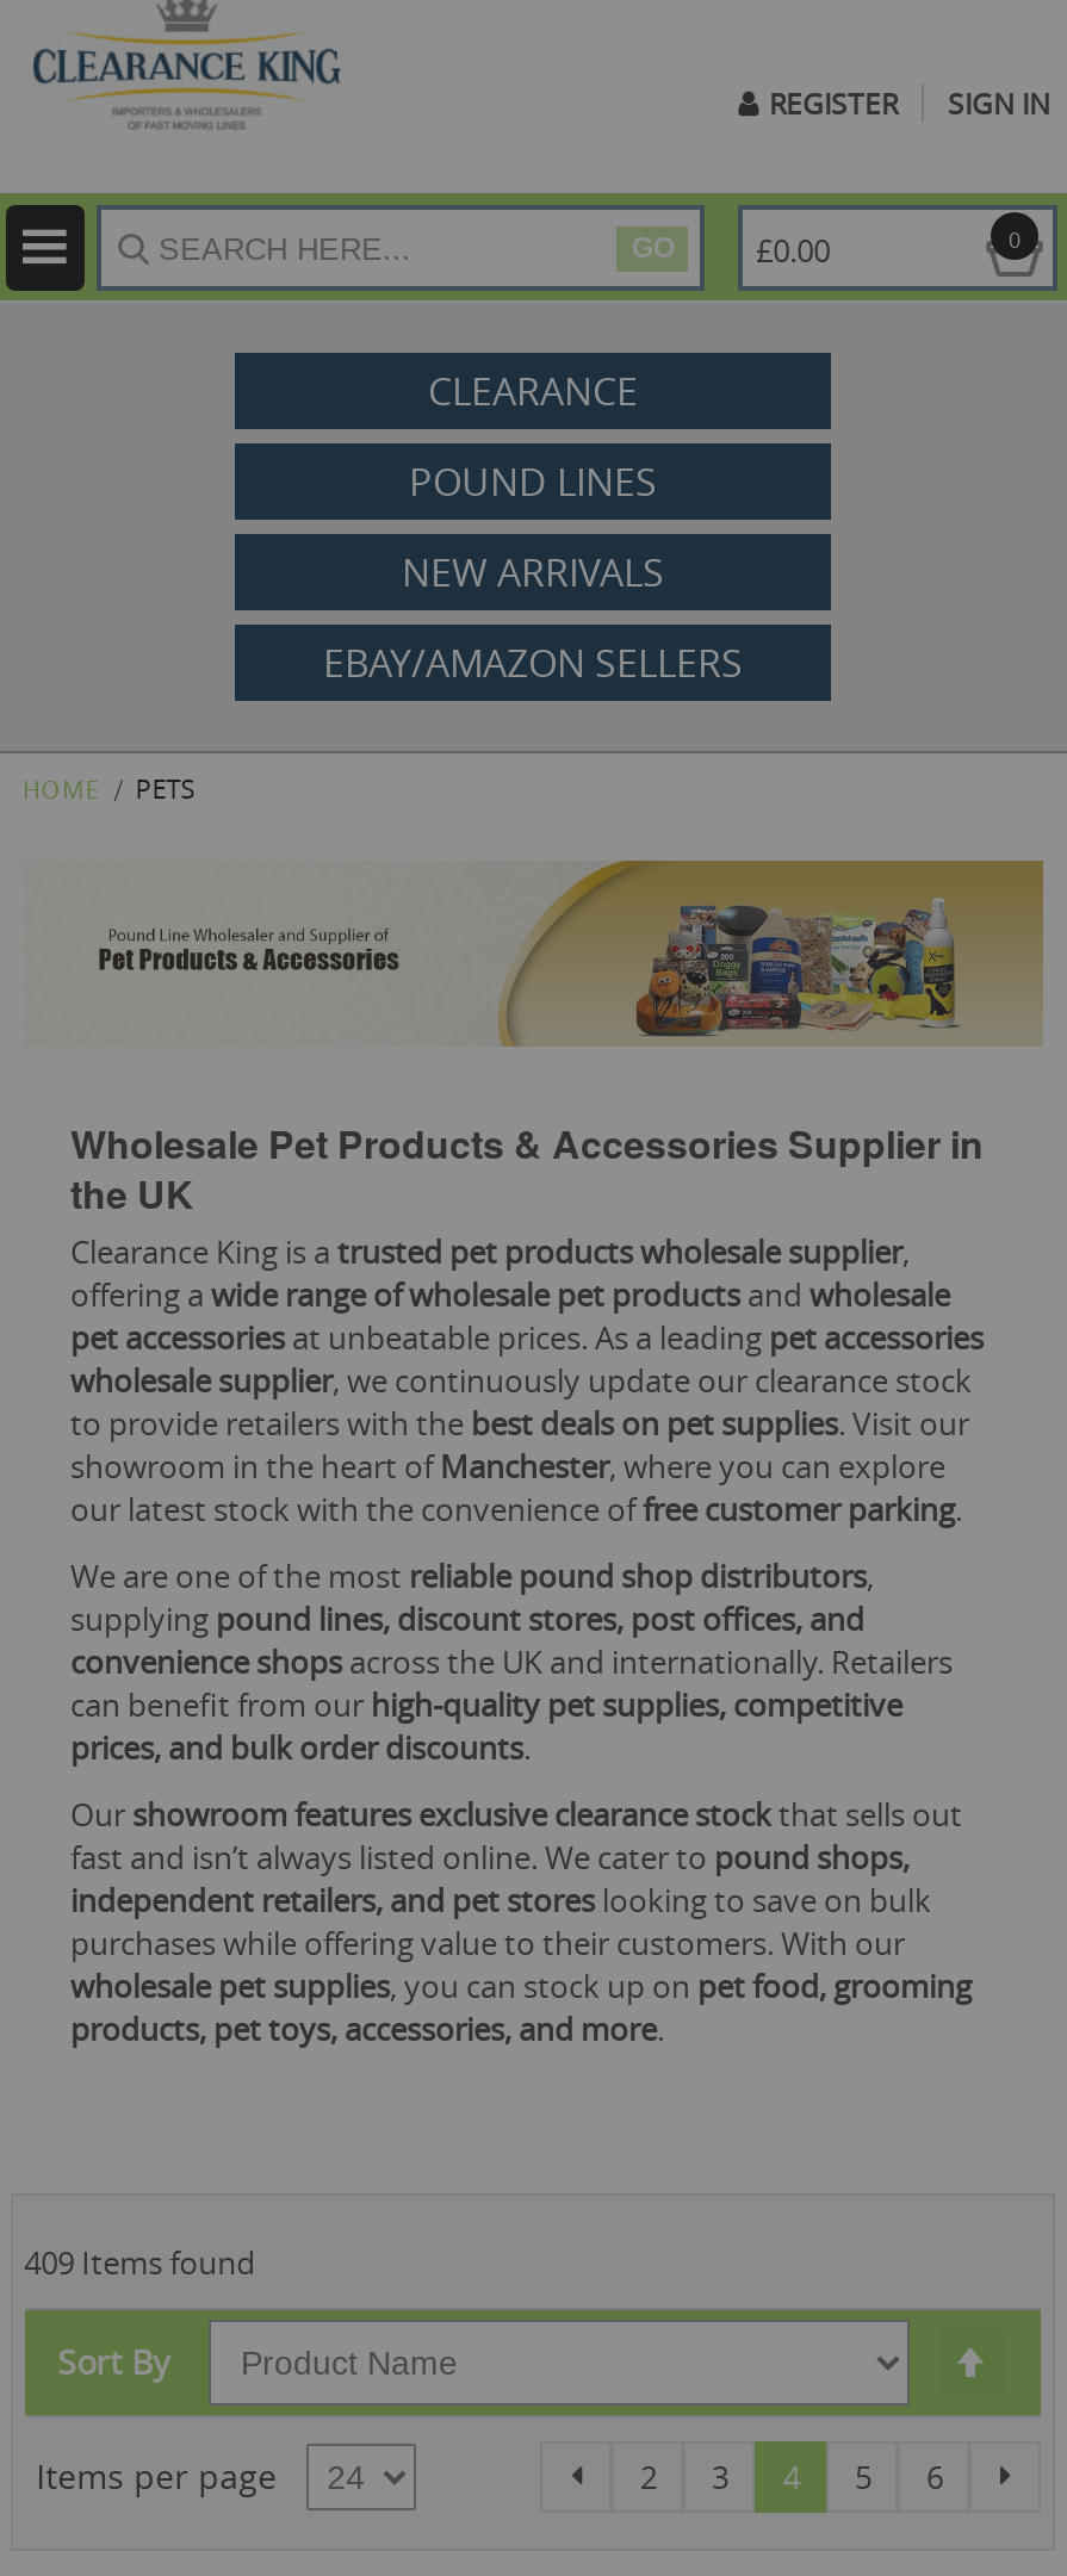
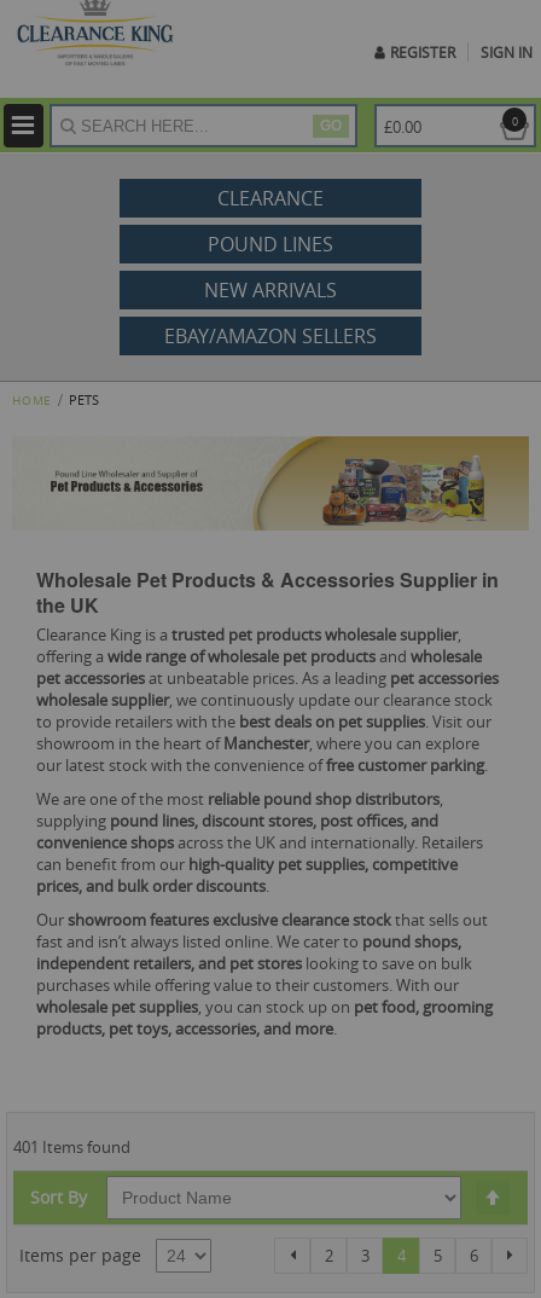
[24,2242,255,2285] 409 Items found -> [13,1137,130,1158] 401 Items found

